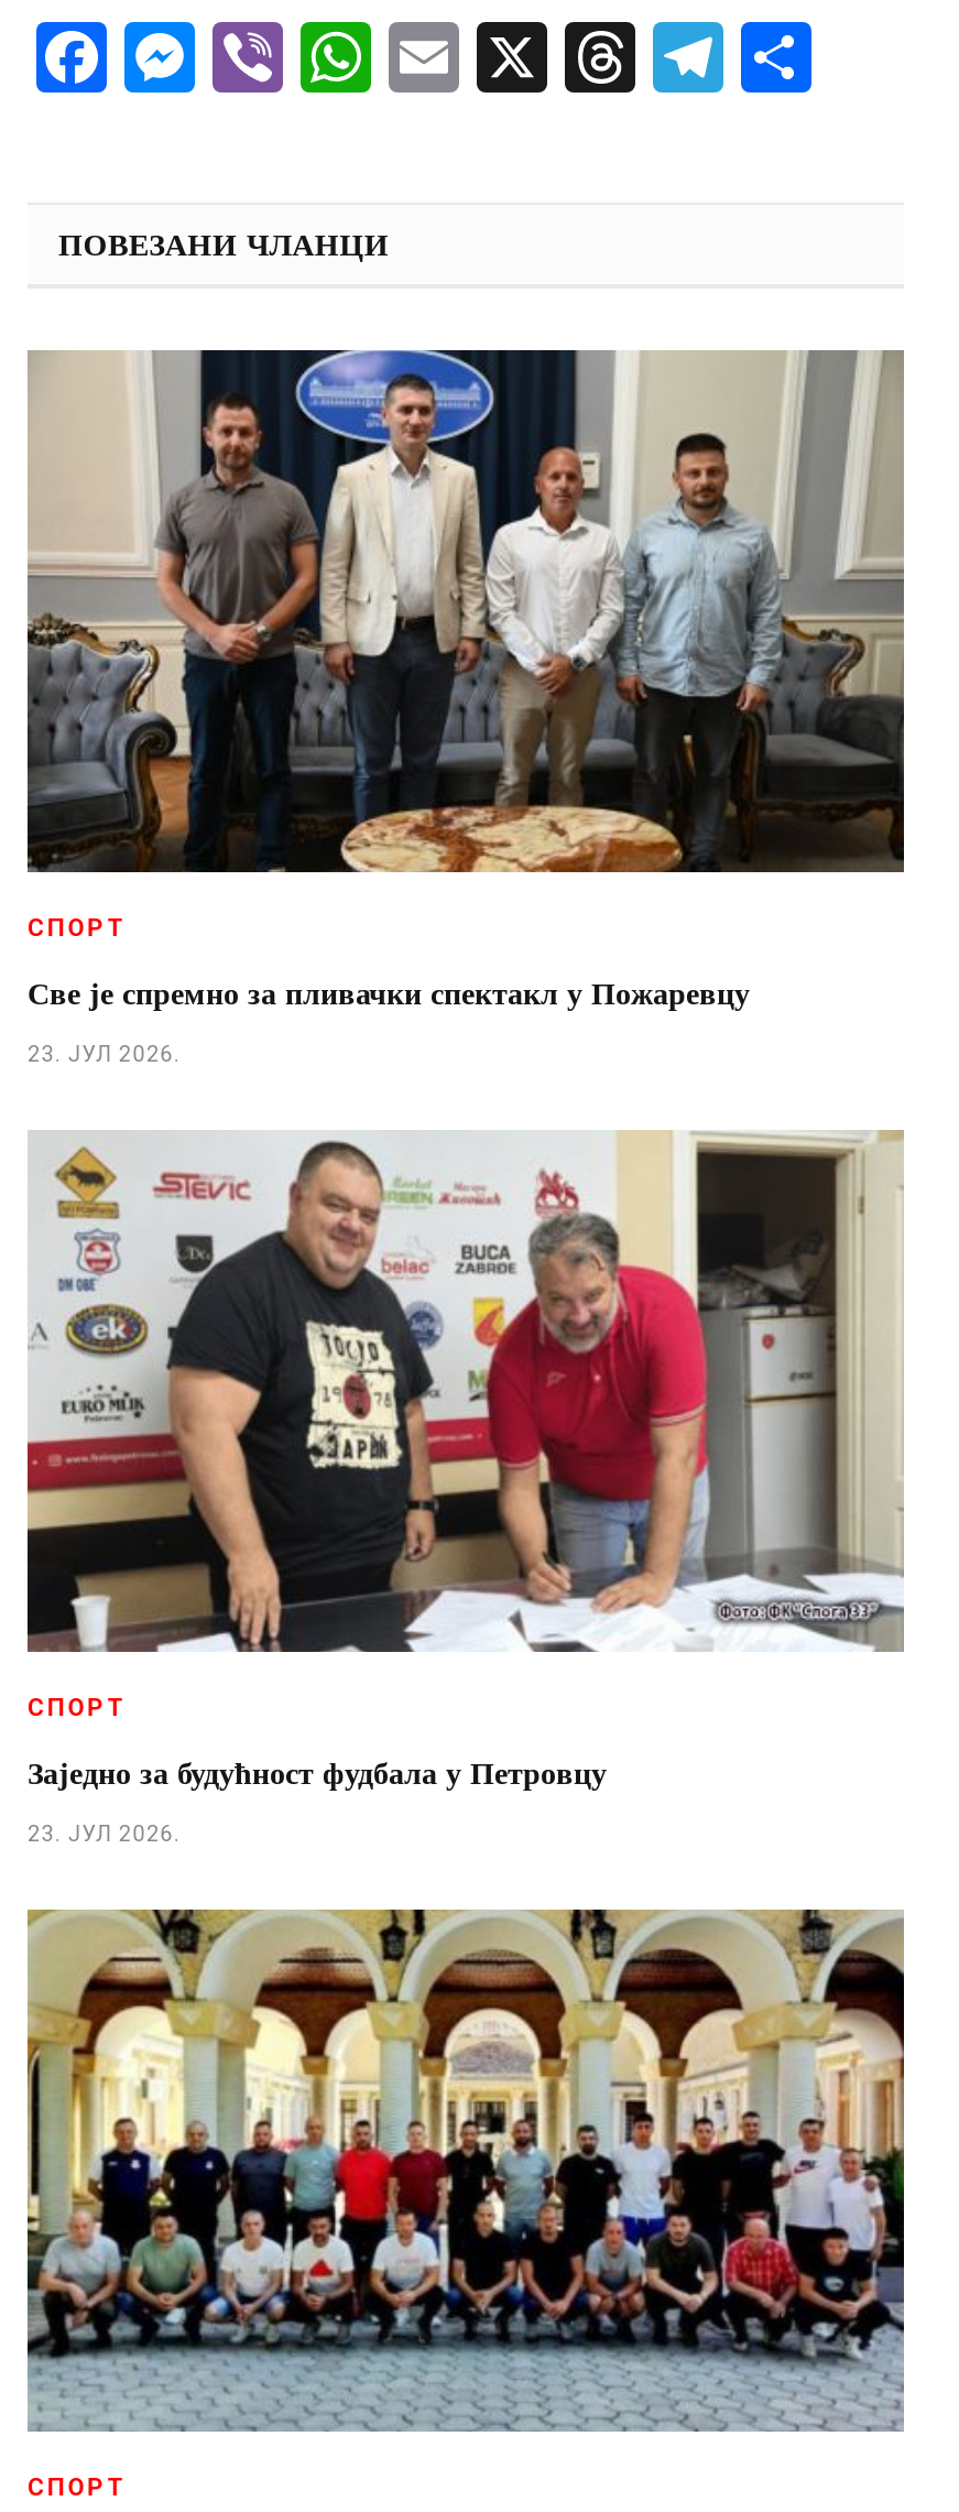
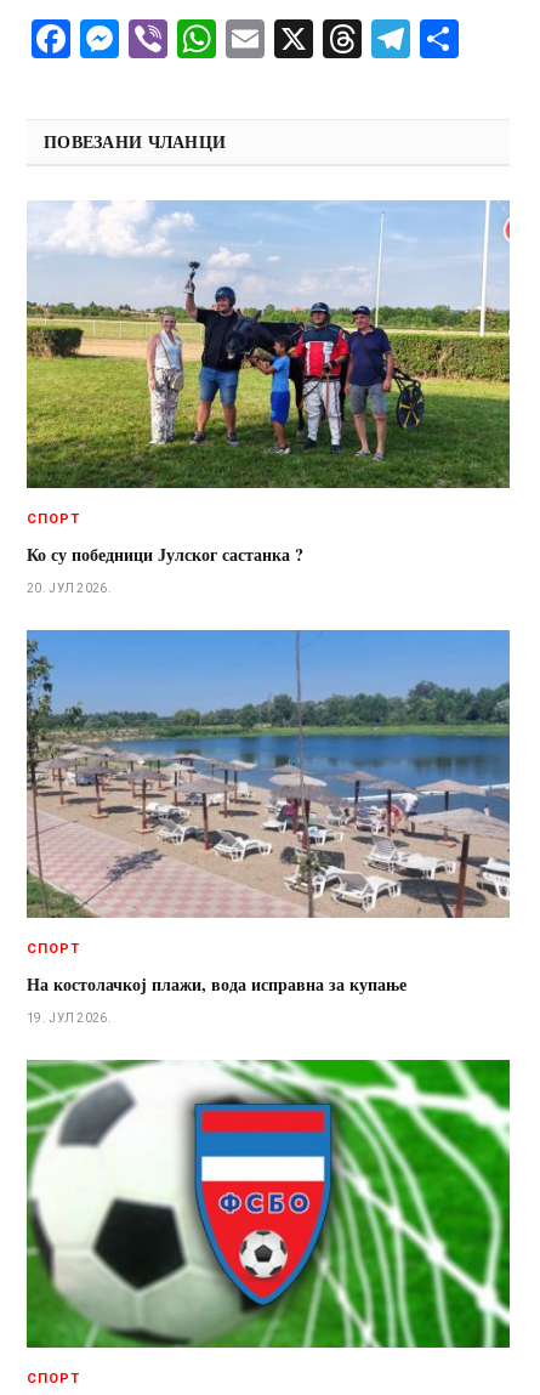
[25,348,906,874] [image] -> [25,200,511,489] [image]
[28,970,750,1016] Све је спремно за пливачки спектакл у Пожаревцу -> [27,542,303,567] Ко су победници Јулског састанка ?
[28,1042,181,1066] 23. ЈУЛ 2026. -> [27,582,112,595] 20. ЈУЛ 2026.
[25,1128,904,1652] [image] -> [25,629,511,919] [image]
[28,1749,607,1795] Заједно за будућност фудбала у Петровцу -> [27,971,407,997] На костолачкој плажи, вода исправна за купање
[28,1822,181,1846] 23. ЈУЛ 2026. -> [27,1011,112,1025] 19. ЈУЛ 2026.
[25,1907,906,2432] [image] -> [25,1059,511,1349] [image]

